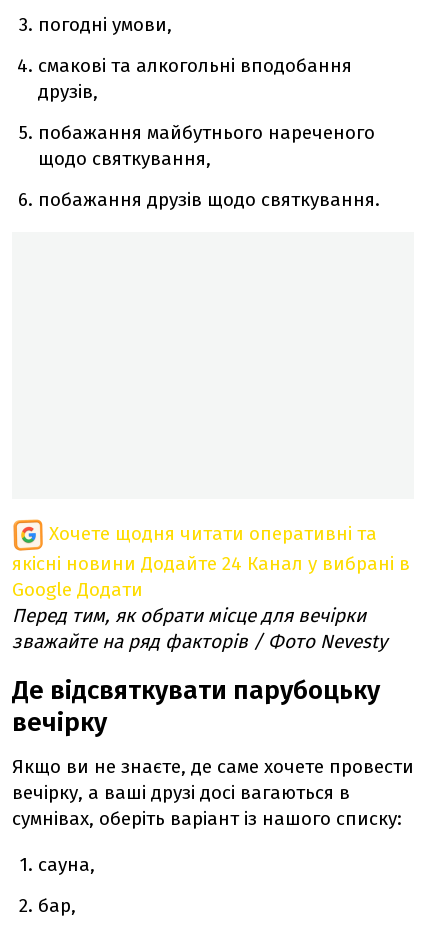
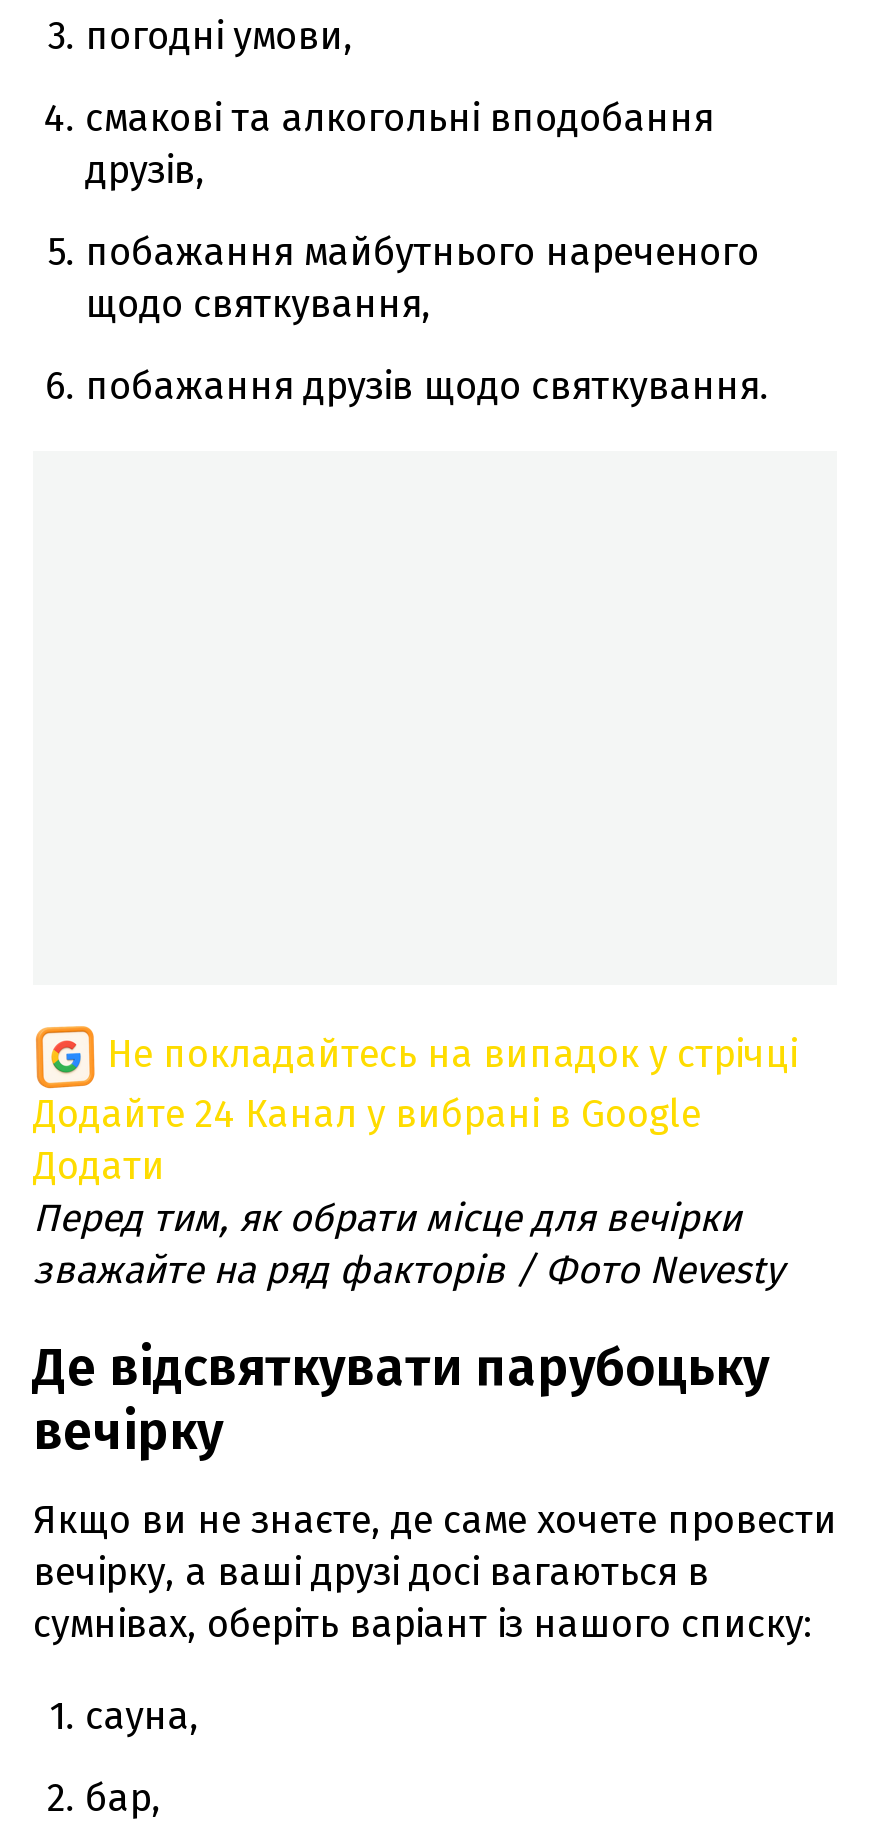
[12,522,410,601] Хочете щодня читати оперативні та | якісні новини Додайте 24 Канал у вибрані в | Google Додати -> [33,1032,797,1190] Не покладайтесь на випадок у стрічці | Додайте 24 Канал у вибрані в Google | Додати

